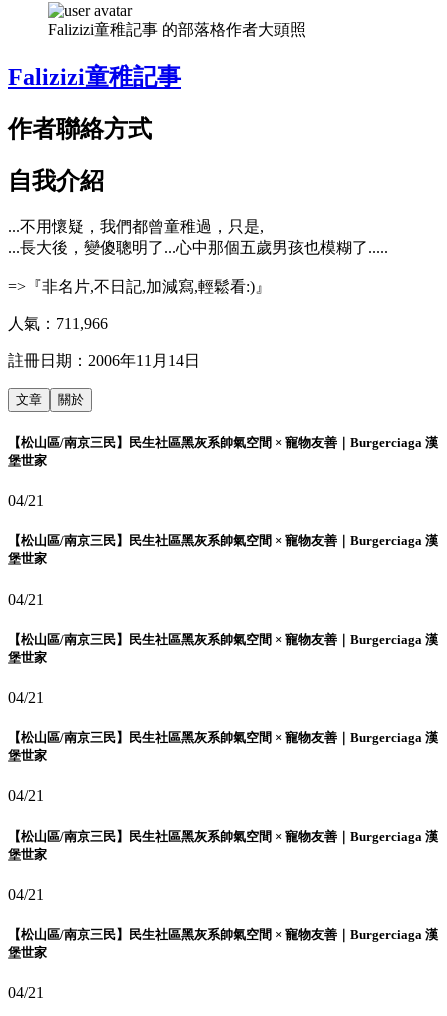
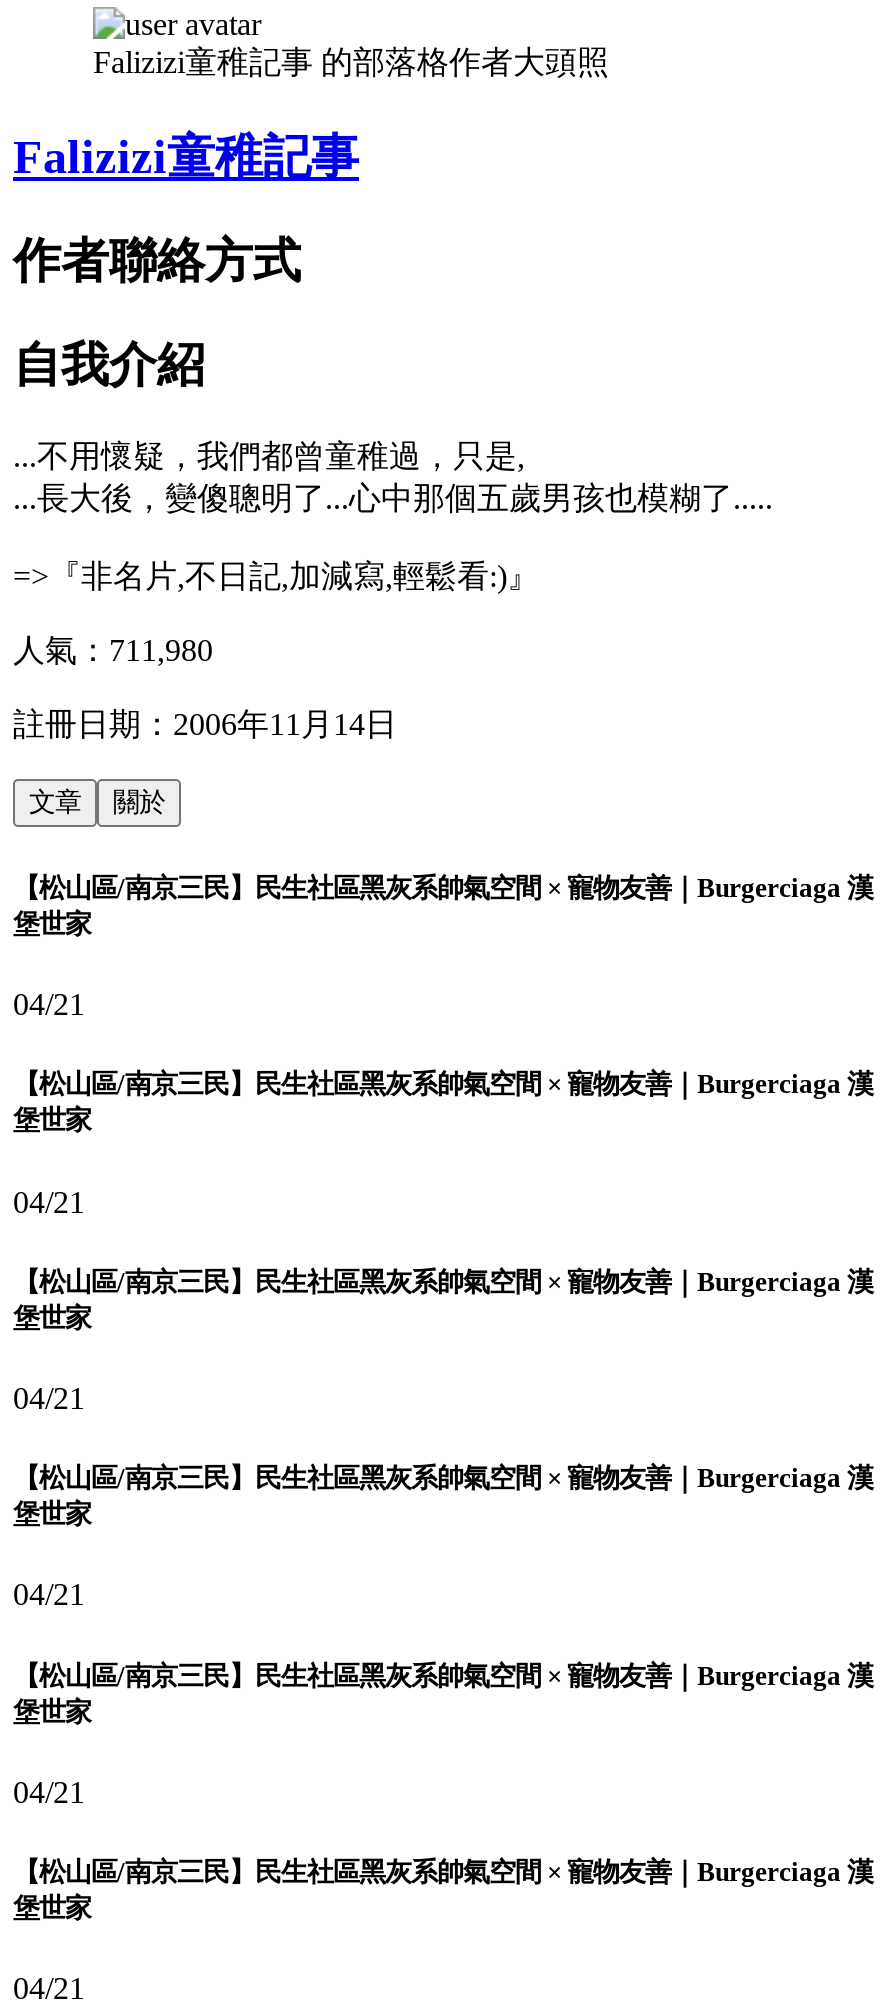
[8,315,108,332] 人氣：711,966 -> [13,633,213,667] 人氣：711,980

